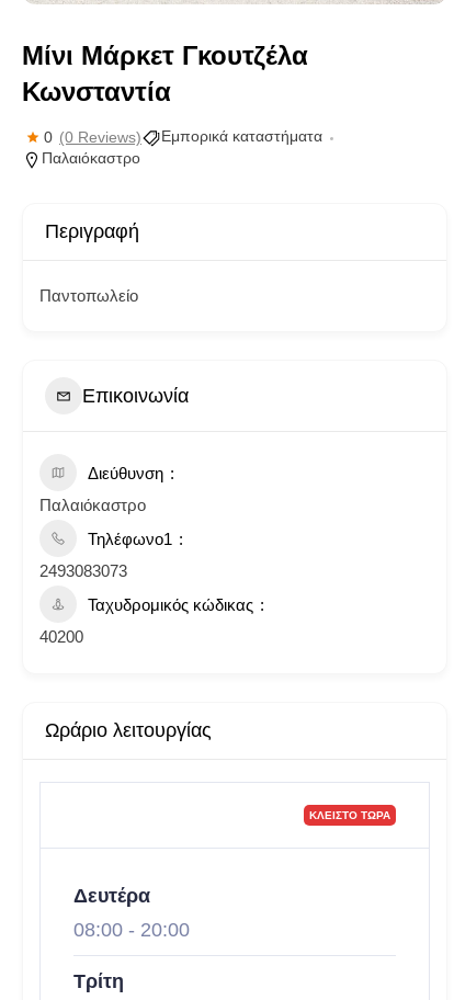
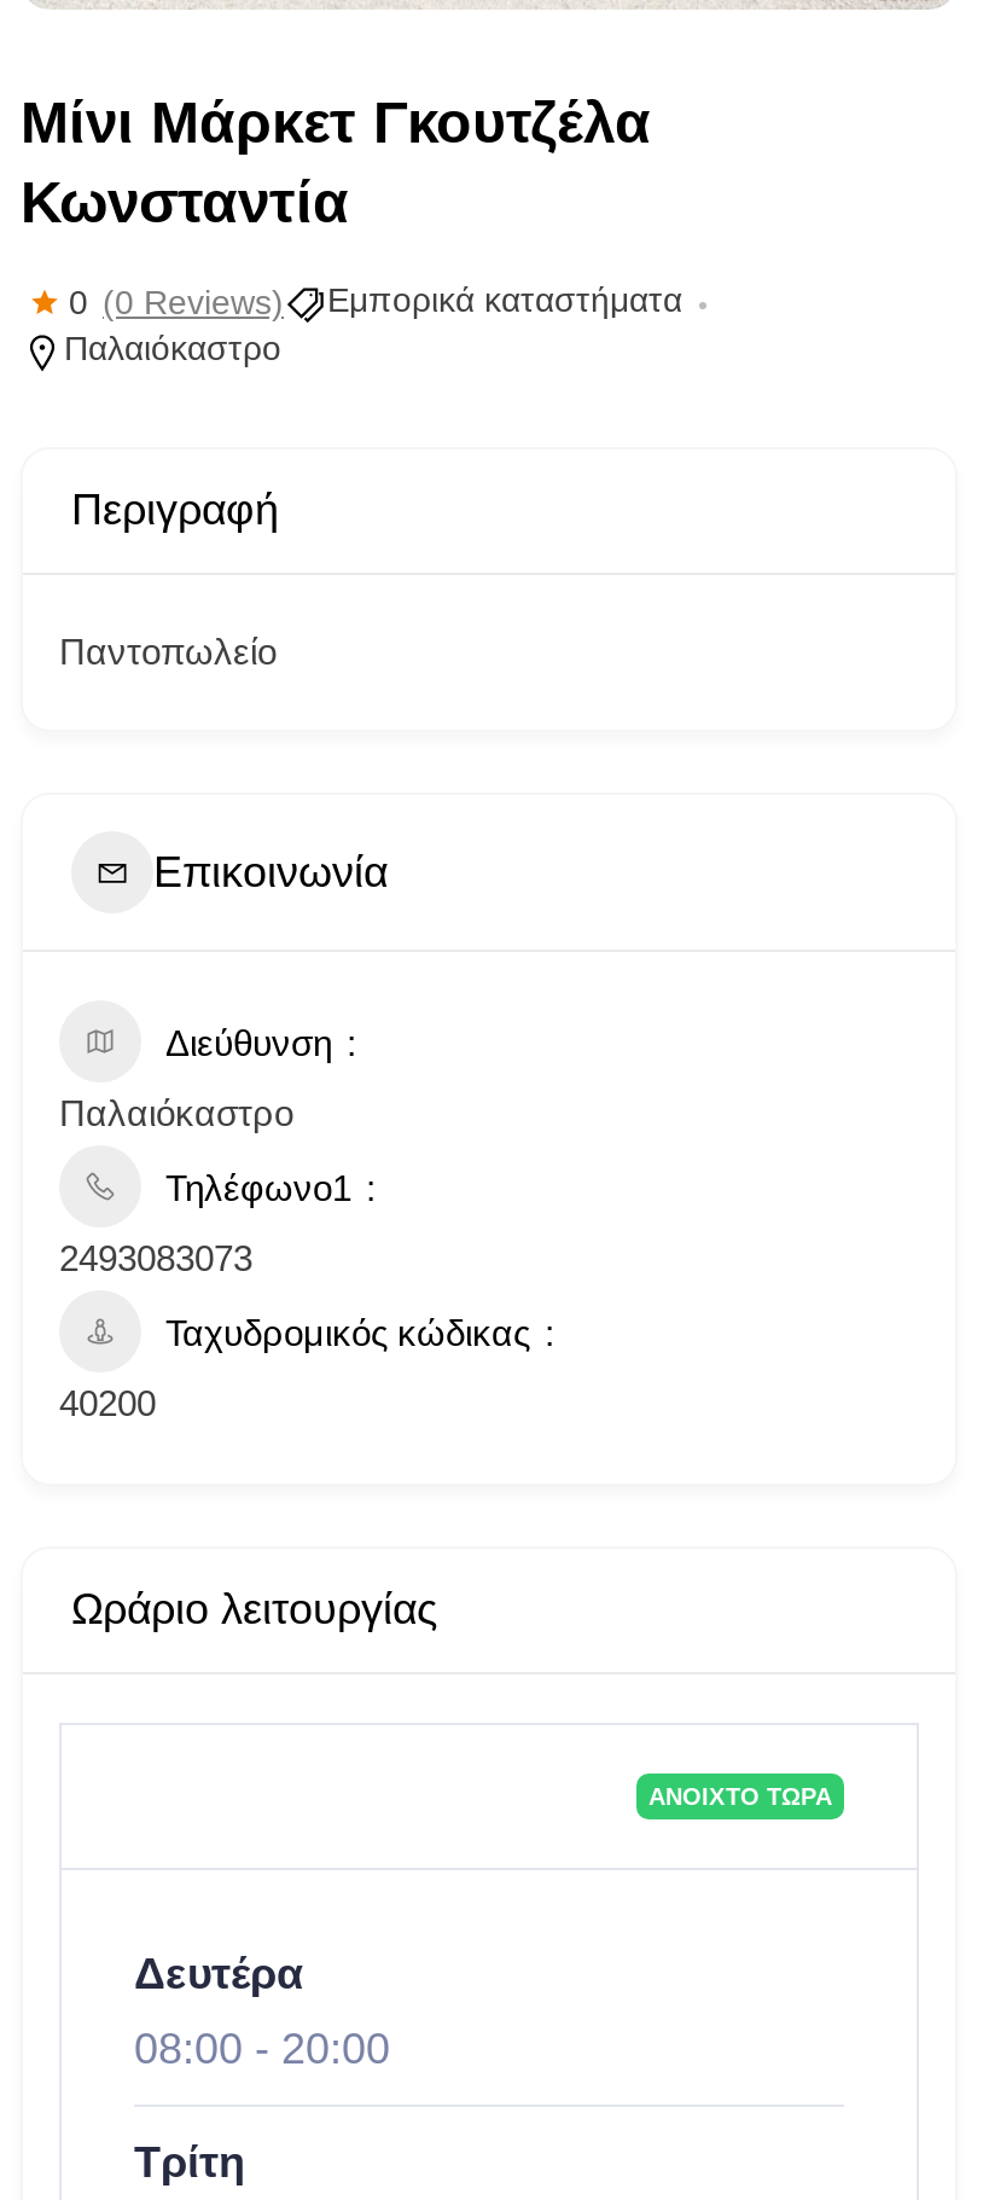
[309,809,390,821] ΚΛΕΙΣΤΌ ΤΏΡΑ -> [648,1783,832,1810] ΑΝΟΙΧΤΌ ΤΏΡΑ

